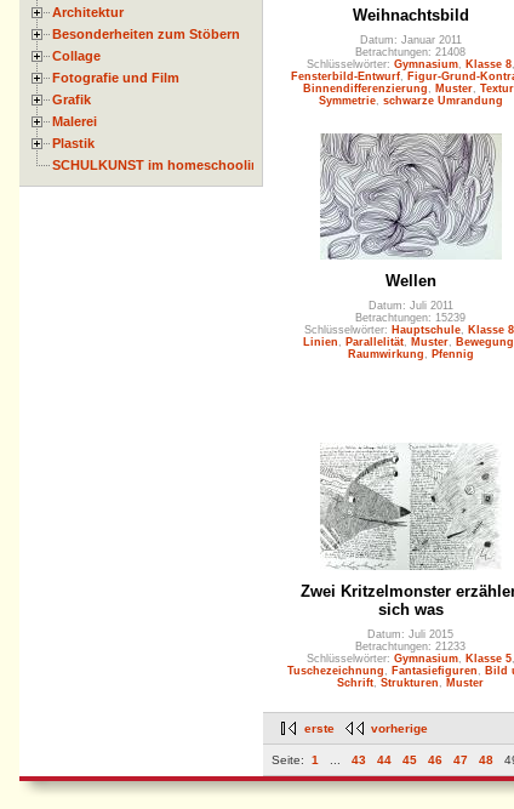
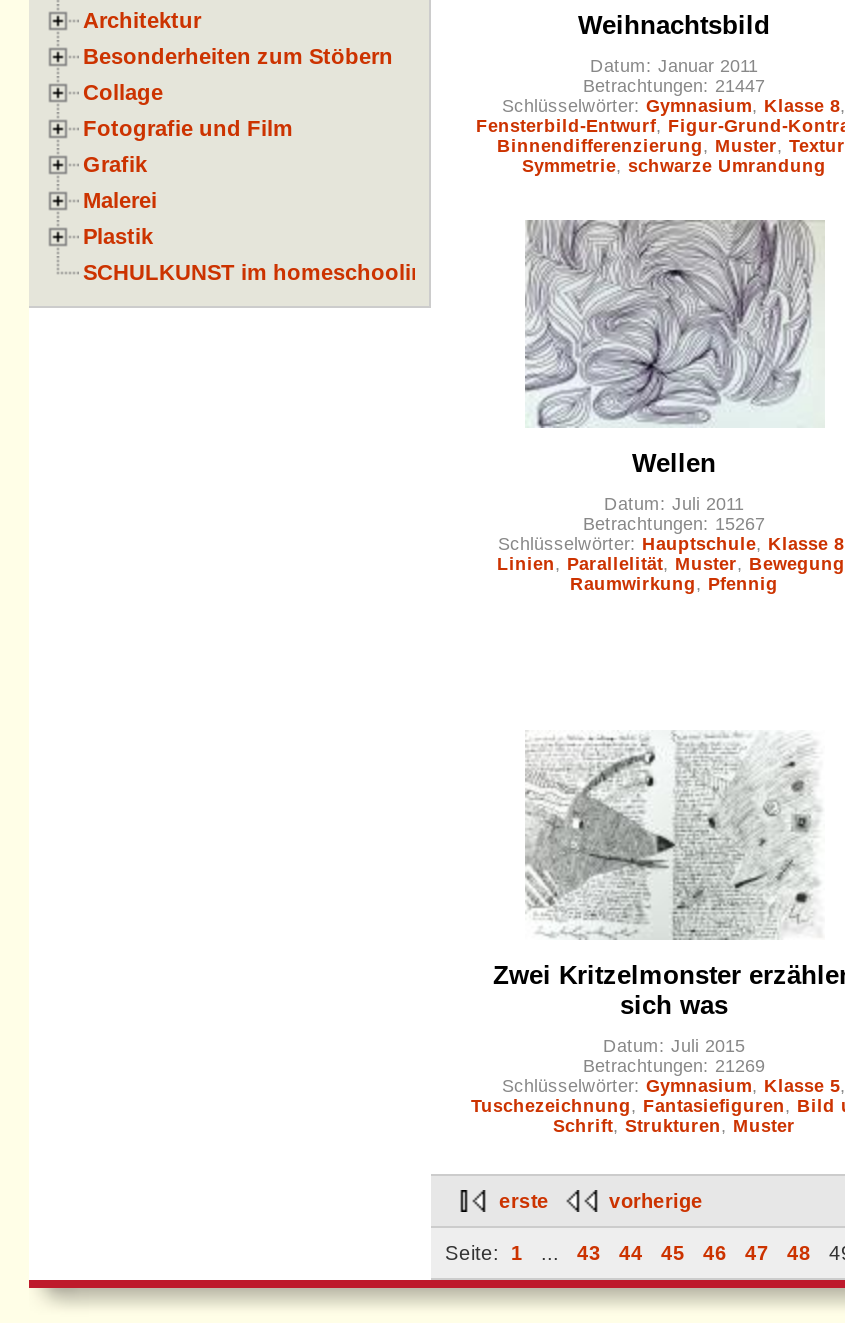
[355,46,466,58] Betrachtungen: 21408 -> [583,75,765,95] Betrachtungen: 21447
[355,311,466,323] Betrachtungen: 15239 -> [583,513,765,533] Betrachtungen: 15267
[355,640,466,652] Betrachtungen: 21233 -> [583,1055,765,1075] Betrachtungen: 21269

